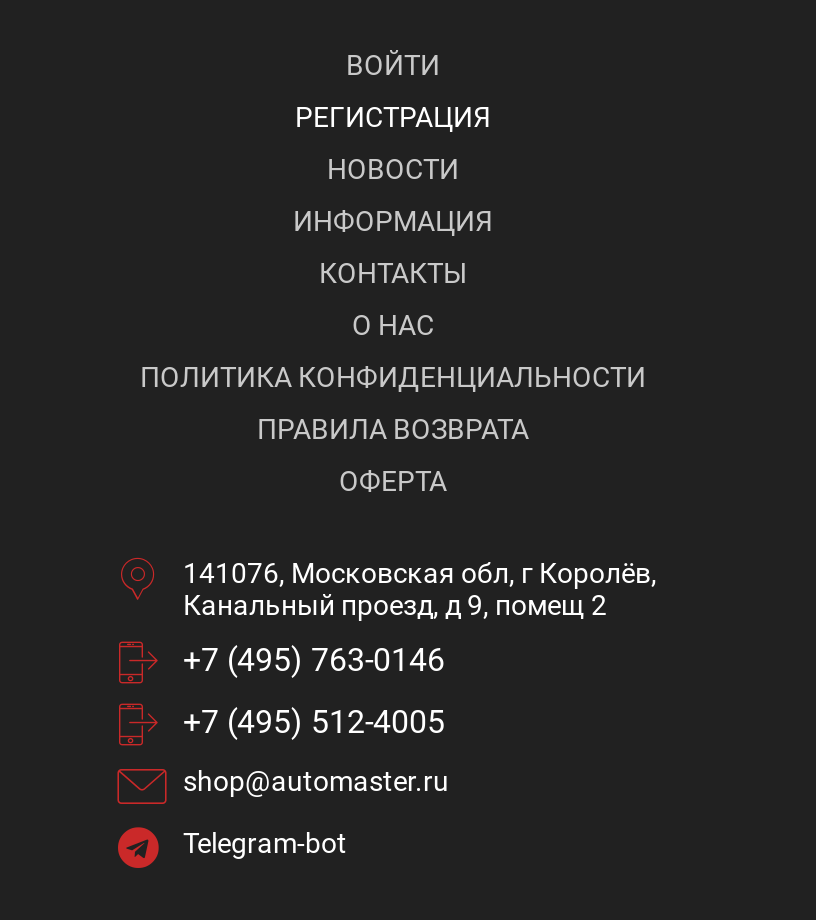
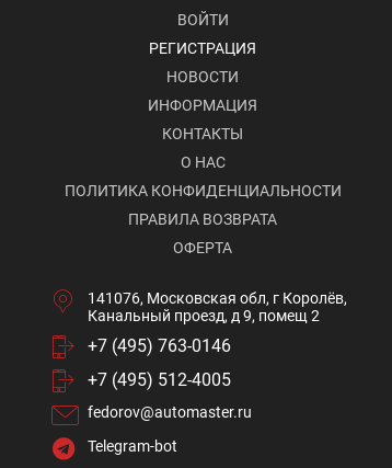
[183,765,449,797] shop@automaster.ru -> [88,403,252,421] fedorov@automaster.ru

